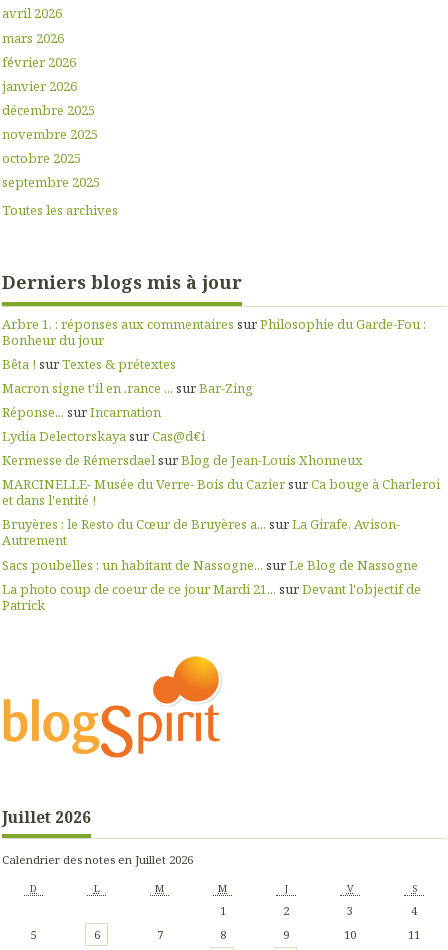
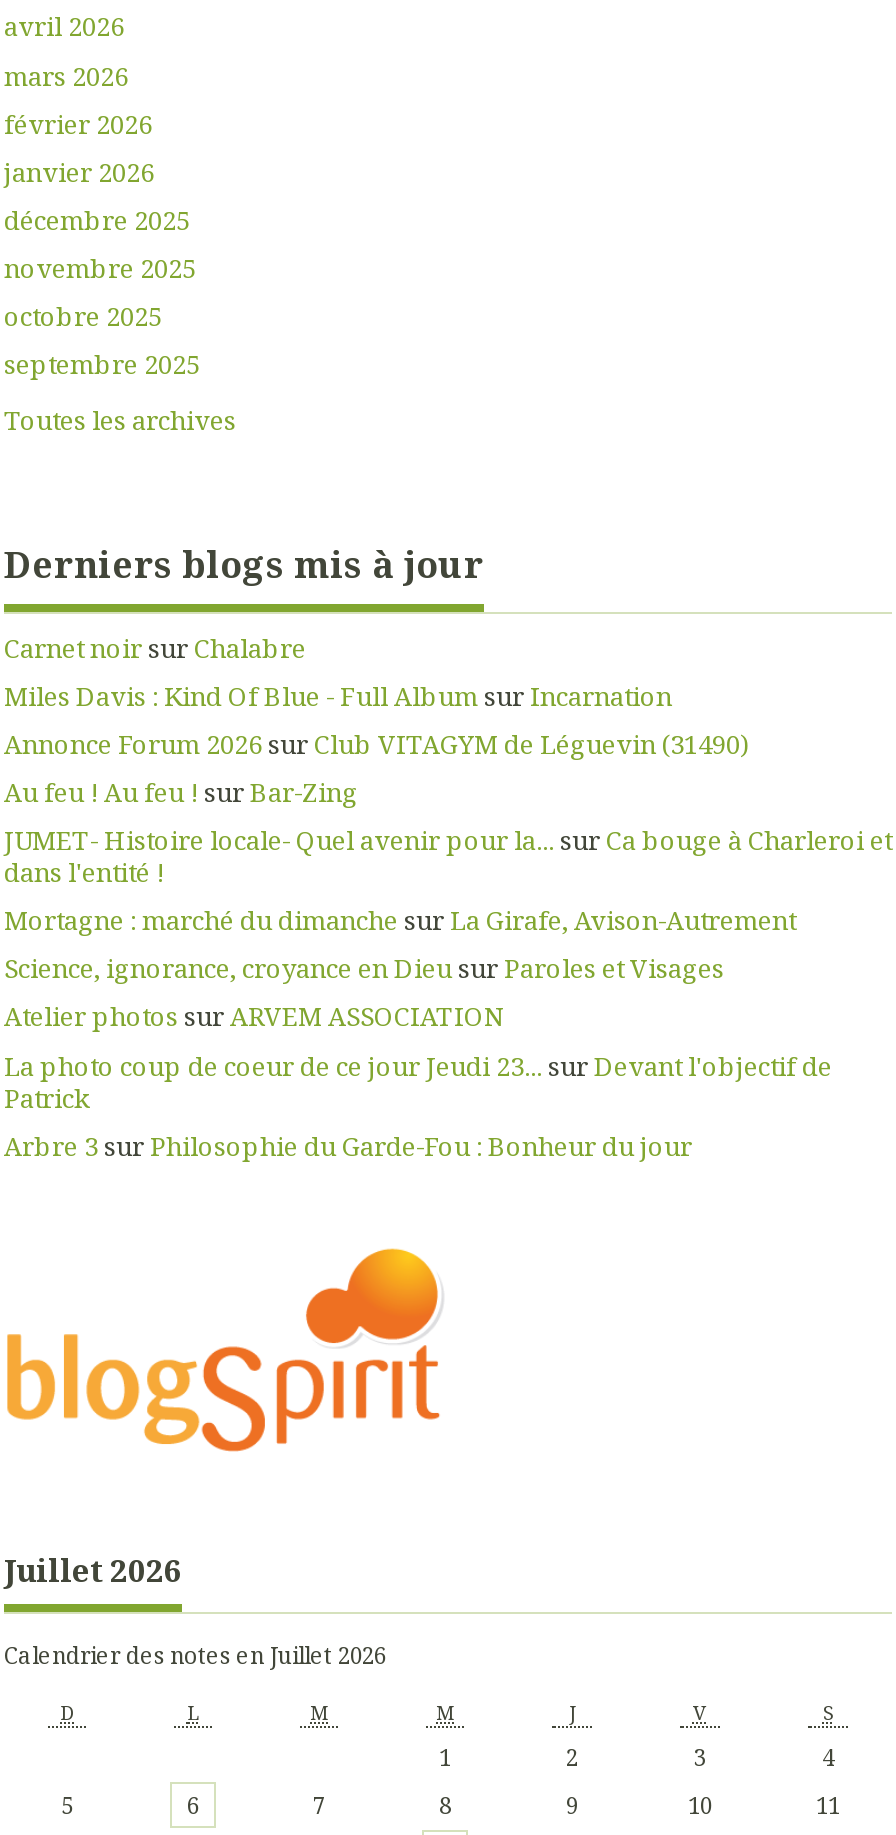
[2,314,440,598] Arbre 1. : réponses aux commentaires sur Philosophie du Garde-Fou : | Bonheur du jour | Bêta ! sur Textes & prétextes | Macron signe t'il en .rance ... sur Bar-Zing | Réponse... sur Incarnation | Lydia Delectorskaya sur Cas@d€i | Kermesse de Rémersdael sur Blog de Jean-Louis Xhonneux | MARCINELLE- Musée du Verre- Bois du Cazier sur Ca bouge à Charleroi | et dans l'entité ! | Bruyères : le Resto du Cœur de Bruyères a... sur La Girafe, Avison- | Autrement | Sacs poubelles : un habitant de Nassogne... sur Le Blog de Nassogne | La photo coup de coeur de ce jour Mardi 21... sur Devant l'objectif de -> [4,629,892,1083] Carnet noir sur Chalabre | Miles Davis : Kind Of Blue - Full Album sur Incarnation | Annonce Forum 2026 sur Club VITAGYM de Léguevin (31490) | Au feu ! Au feu ! sur Bar-Zing | JUMET- Histoire locale- Quel avenir pour la... sur Ca bouge à Charleroi et | dans l'entité ! | Mortagne : marché du dimanche sur La Girafe, Avison-Autrement | Science, ignorance, croyance en Dieu sur Paroles et Visages | Atelier photos surARVEM ASSOCIATION | La photo coup de coeur de ce jour Jeudi 23... sur Devant l'objectif de
moved [2,596,45,614] -> [4,1079,90,1115]: Patrick
none -> [4,1127,692,1163] Arbre 3 sur Philosophie du Garde-Fou : Bonheur du jour

